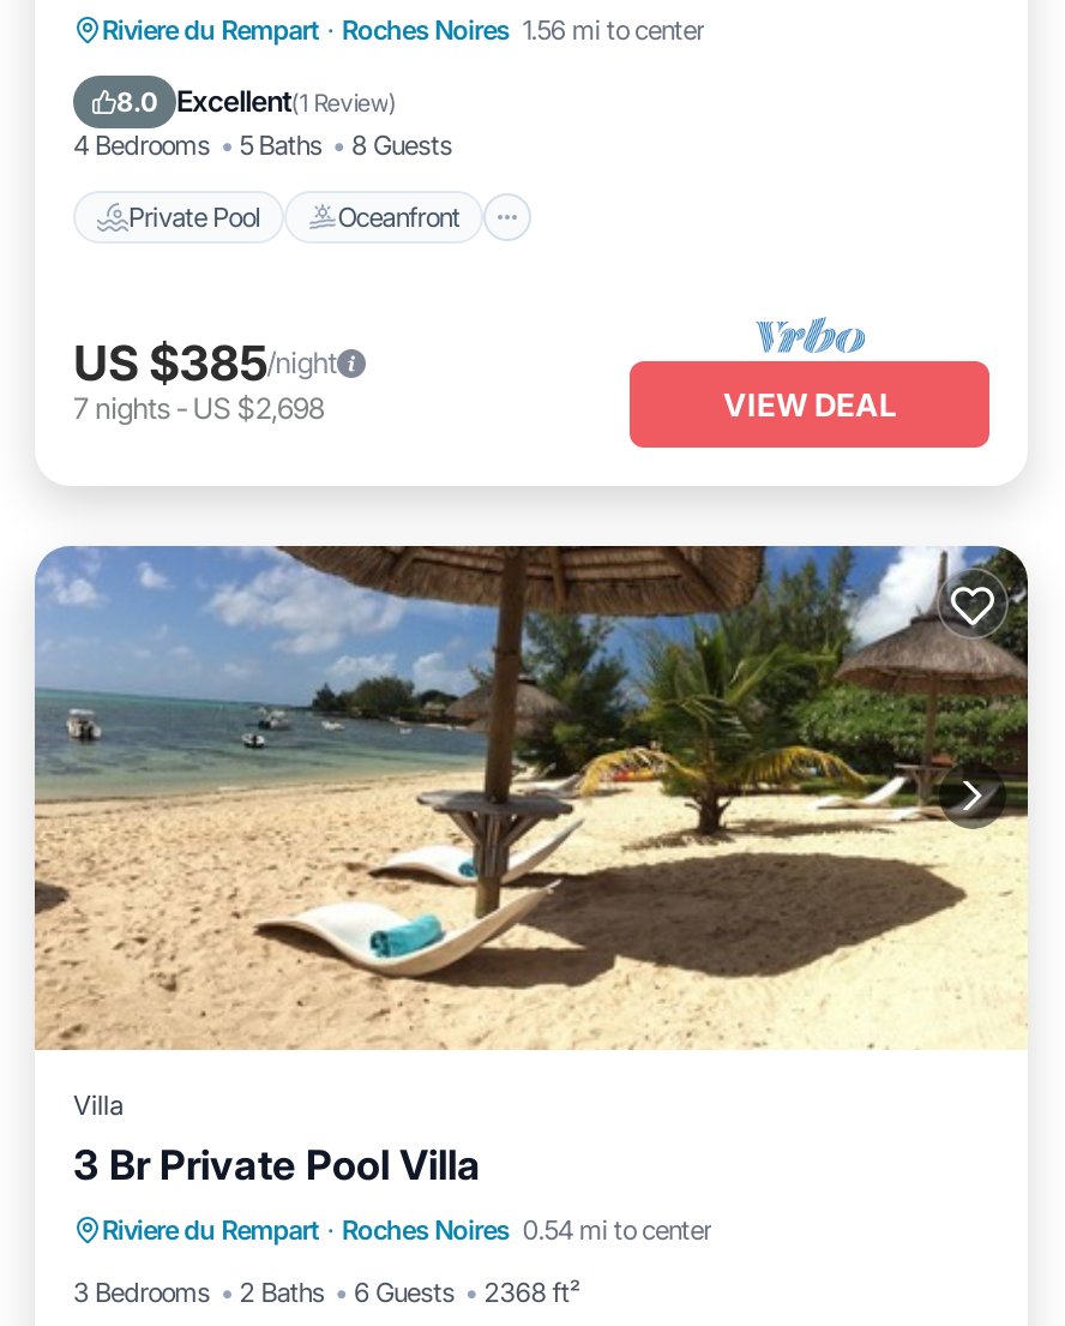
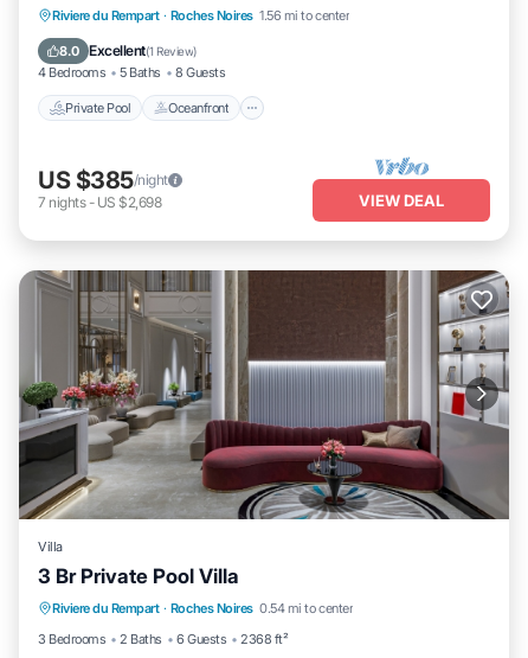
[32,544,1030,1050] [image] -> [18,269,510,520] [image]

